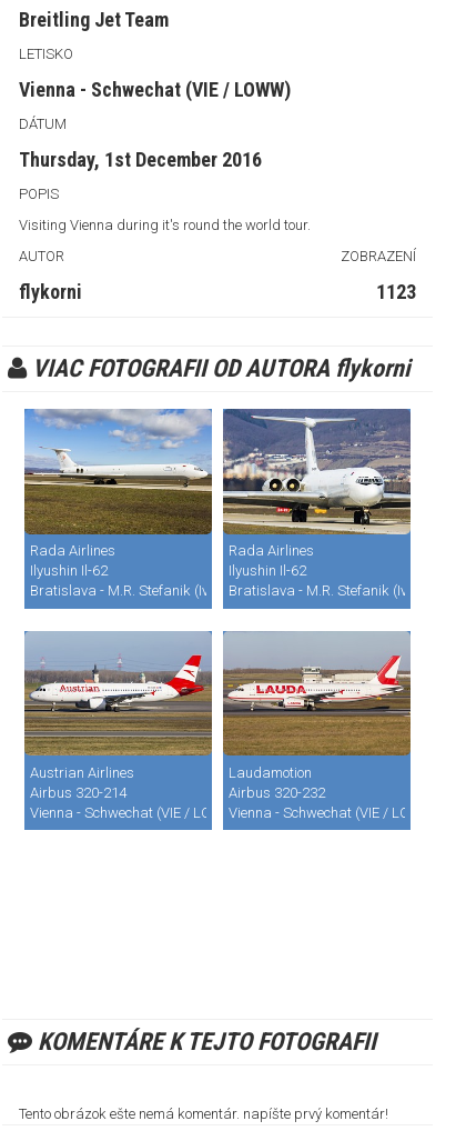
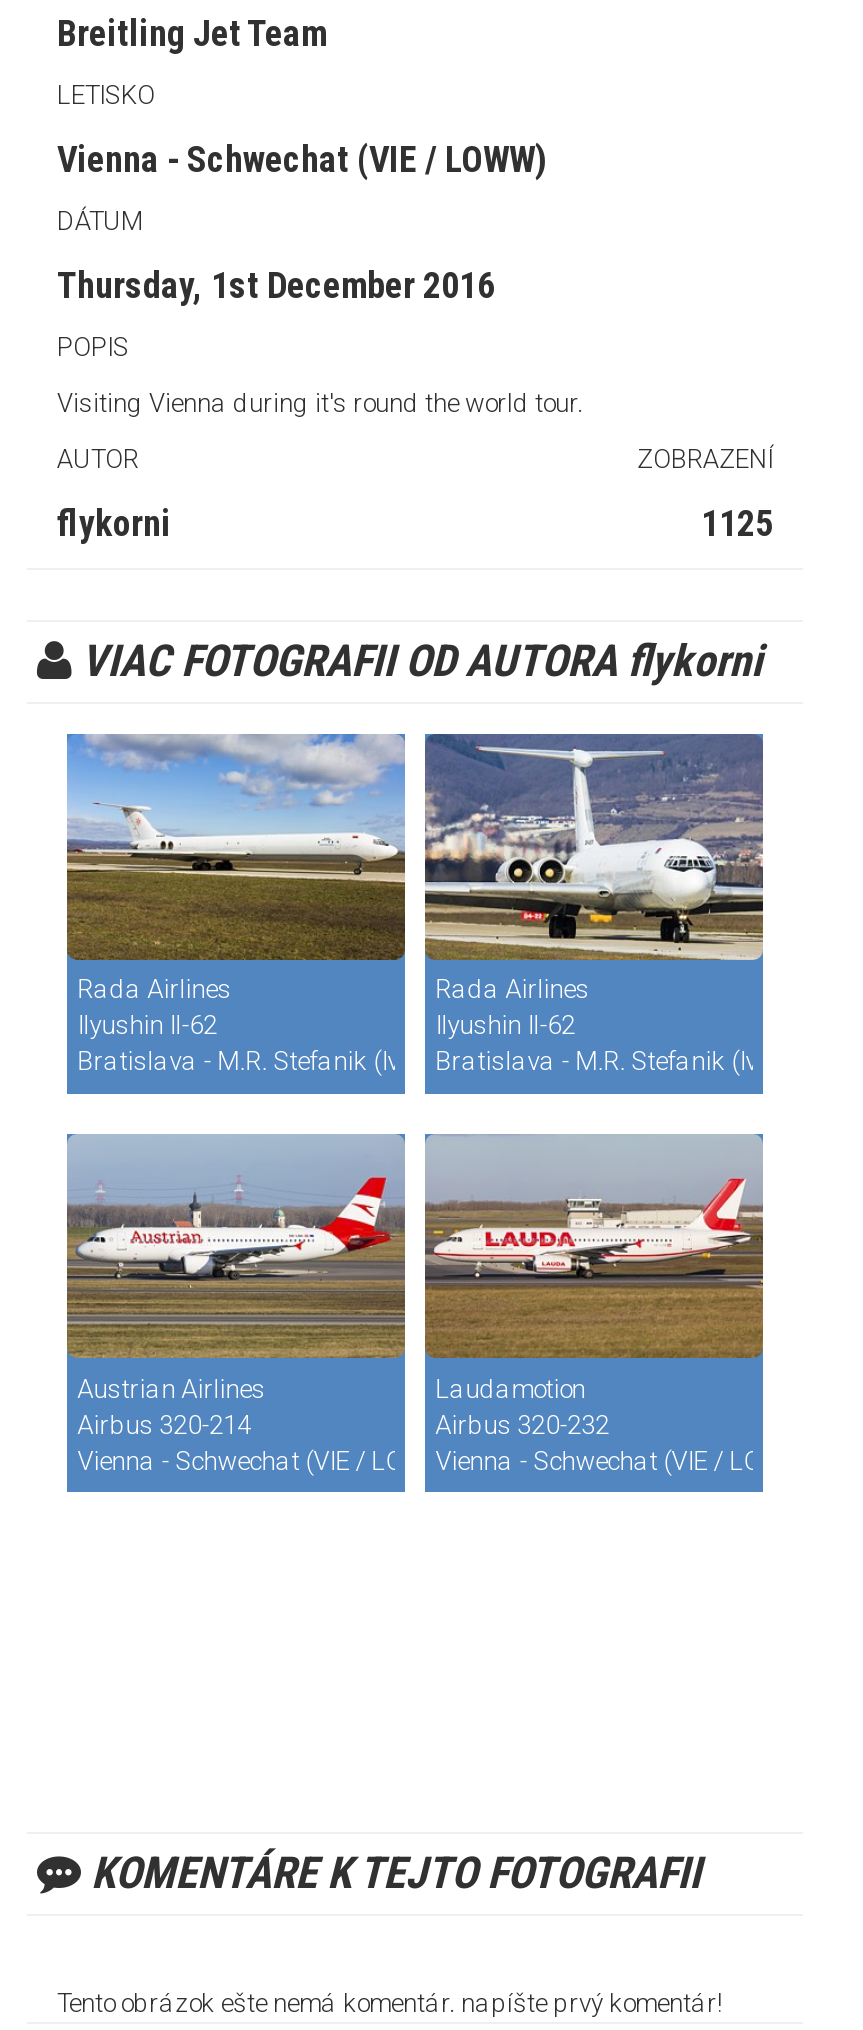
[376,280,416,303] 1123 -> [701,502,773,544] 1125

